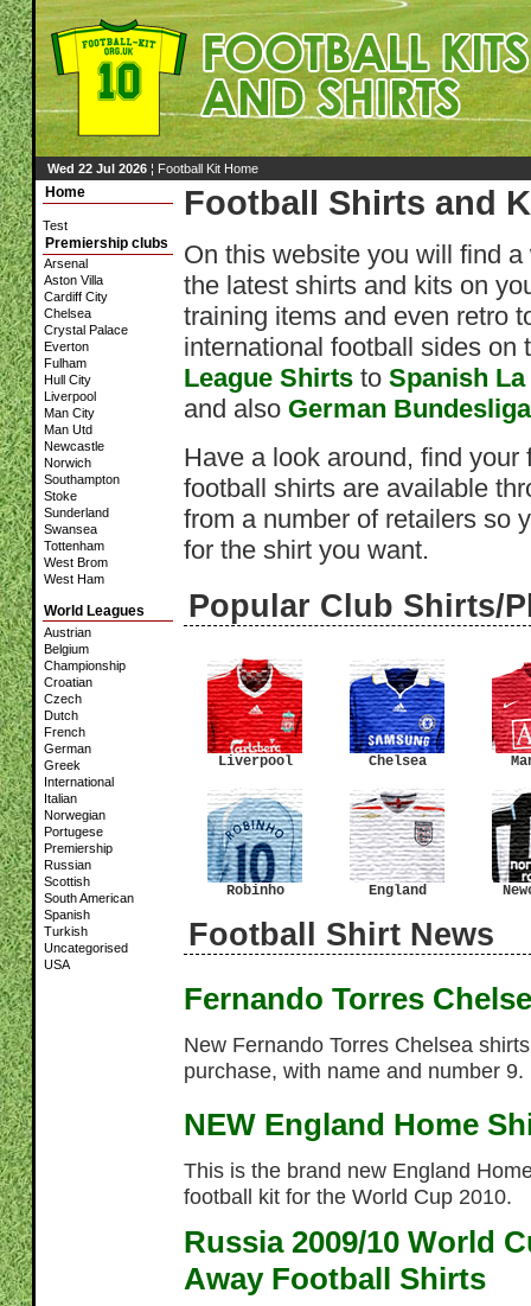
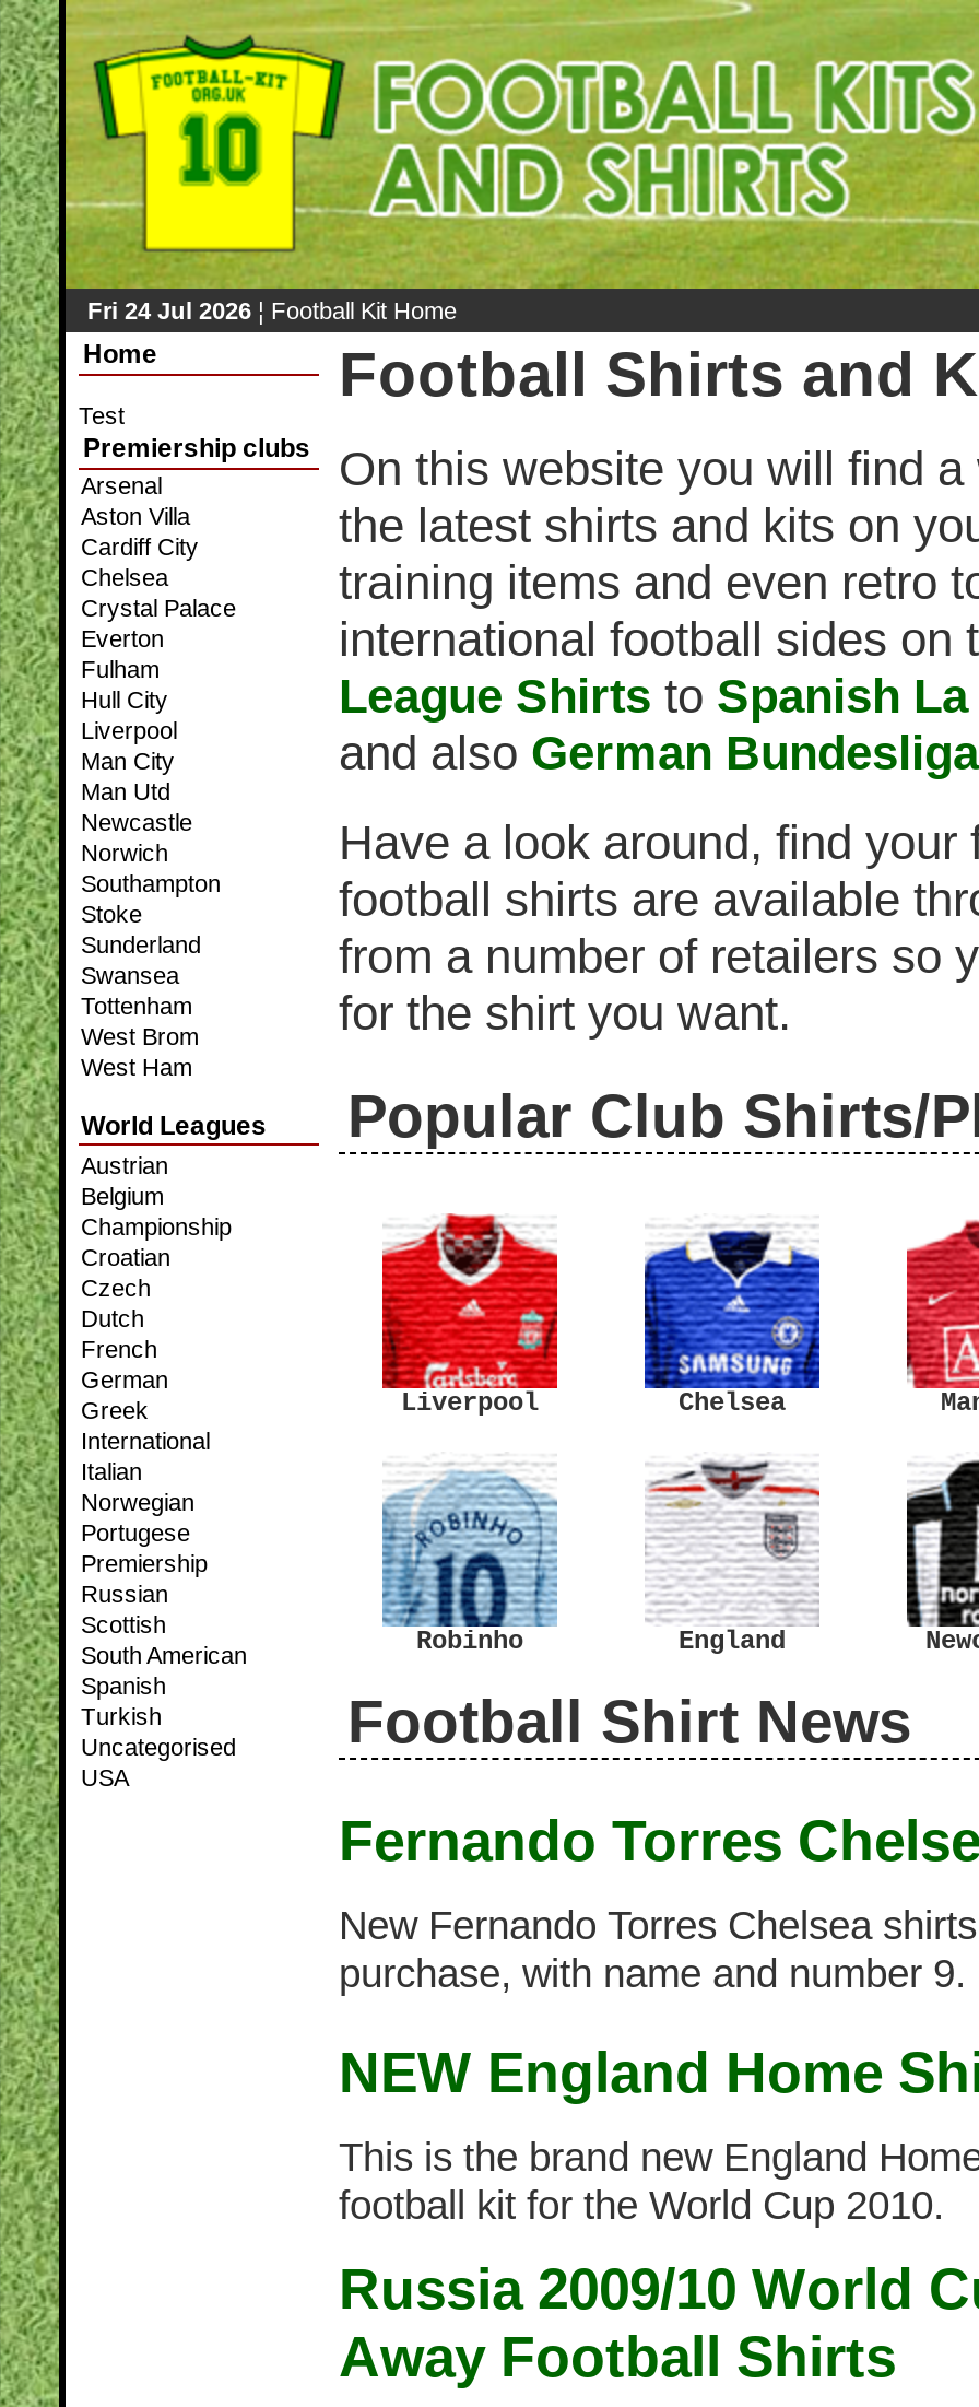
[47,161,258,176] Wed 22 Jul 2026 ¦ Football Kit Home -> [87,297,457,324] Fri 24 Jul 2026 ¦ Football Kit Home

